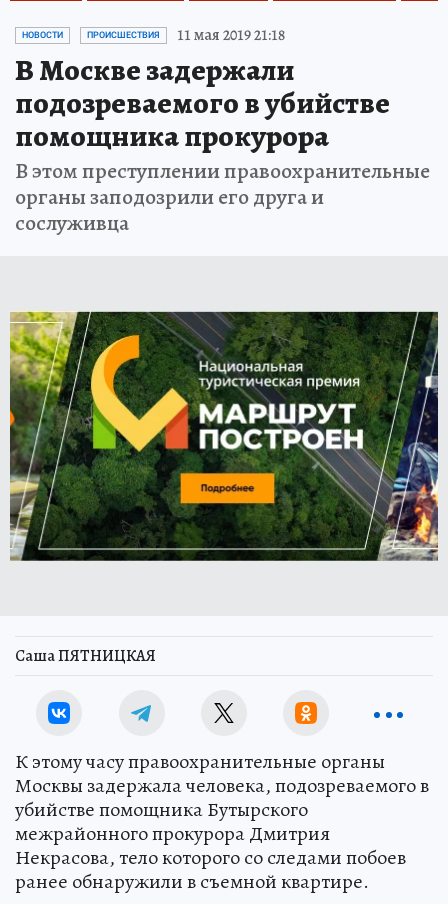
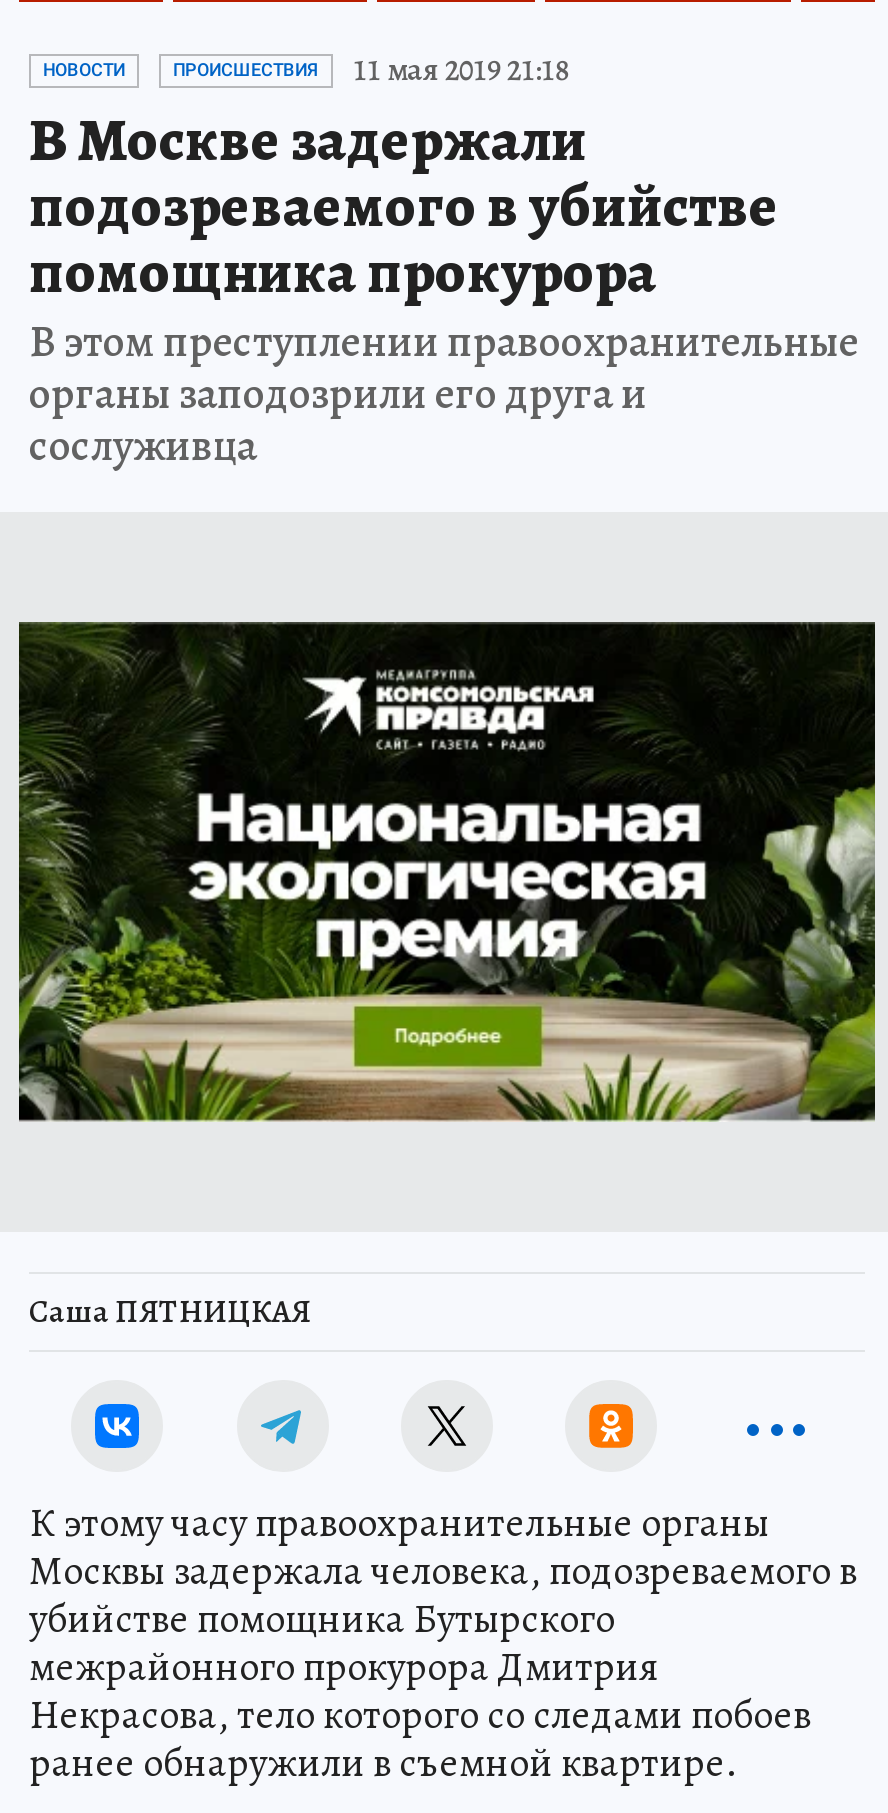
[9,311,439,562] [image] -> [17,620,877,1122] [image]

